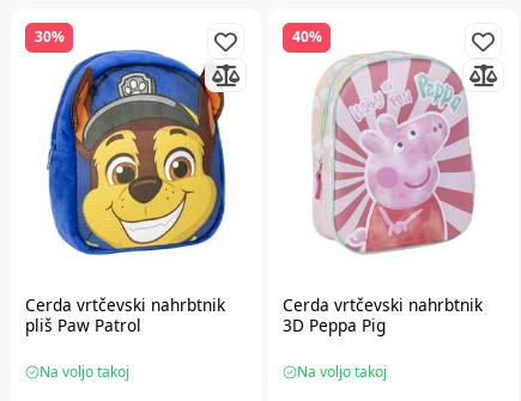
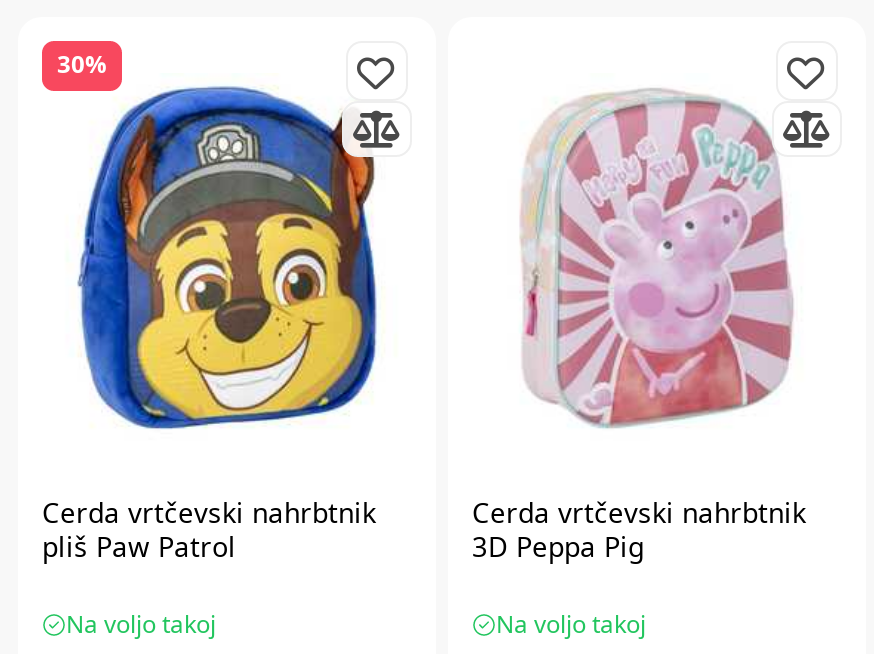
[292,27,322,47] 40% -> none

